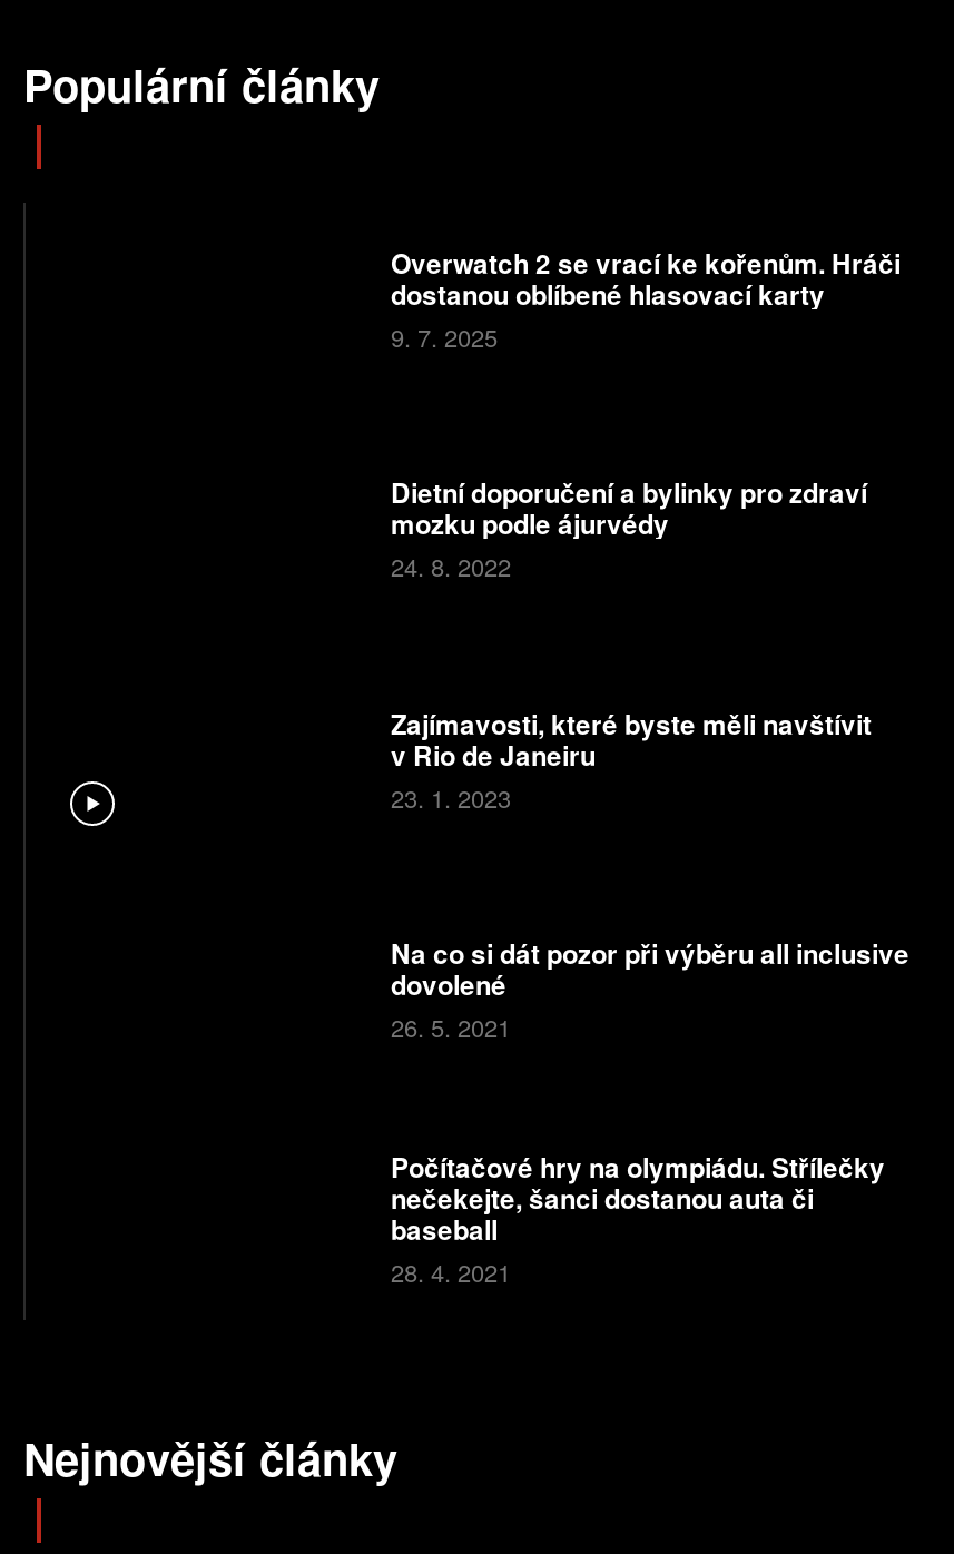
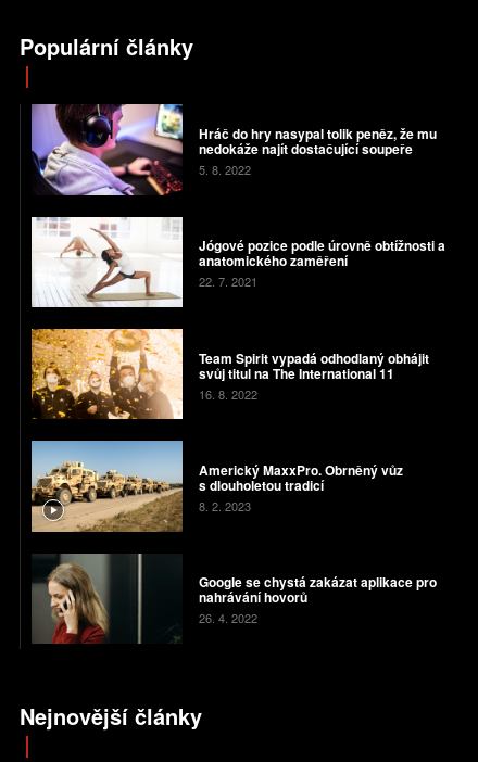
none -> [30,103,184,196] [image]
none -> [30,216,184,308] [image]
none -> [30,328,184,420] [image]
none -> [30,440,184,533] [image]
none -> [32,553,143,645] [image]
[391,242,900,354] Overwatch 2 se vrací ke kořenům. Hráči | dostanou oblíbené hlasovací karty | 9. 7. 2025 -> [199,124,437,178] Hráč do hry nasypal tolik peněz, že mu | nedokáže najít dostačující soupeře | 5. 8. 2022
[391,472,867,584] Dietní doporučení a bylinky pro zdraví | mozku podle ájurvédy | 24. 8. 2022 -> [199,236,445,290] Jógové pozice podle úrovně obtížnosti a | anatomického zaměření | 22. 7. 2021
[391,702,871,814] Zajímavosti, které byste měli navštívit | v Rio de Janeiru | 23. 1. 2023 -> [199,348,429,402] Team Spirit vypadá odhodlaný obhájit | svůj titul na The International 11 | 16. 8. 2022
[391,933,909,1044] Na co si dát pozor při výběru all inclusive | dovolené | 26. 5. 2021 -> [199,460,403,514] Americký MaxxPro. Obrněný vůz | s dlouholetou tradicí | 8. 2. 2023
[391,1147,885,1290] Počítačové hry na olympiádu. Střílečky | nečekejte, šanci dostanou auta či | baseball | 28. 4. 2021 -> [199,572,437,627] Google se chystá zakázat aplikace pro | nahrávání hovorů | 26. 4. 2022

